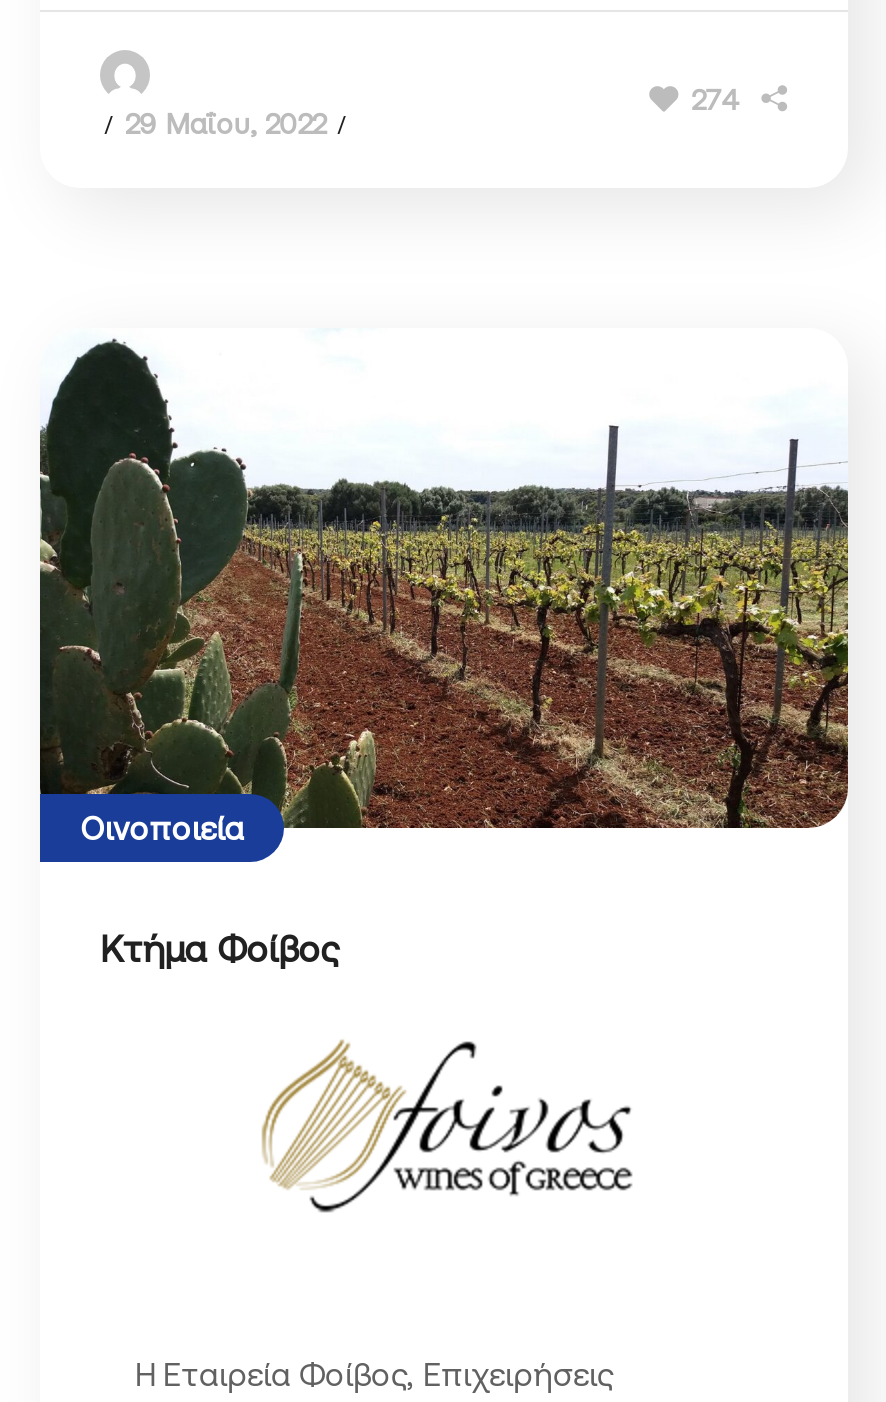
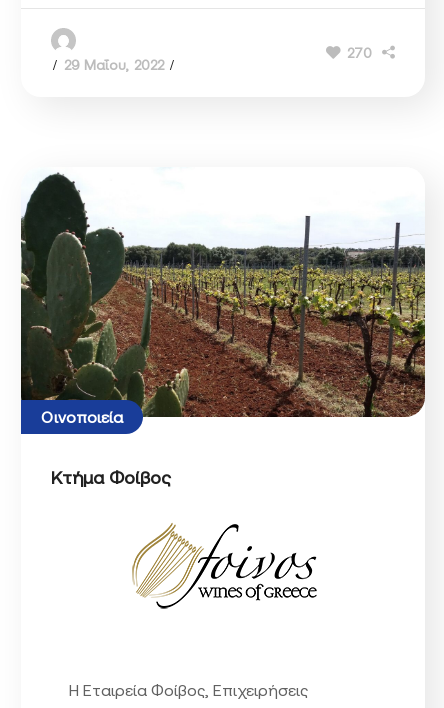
[691,85,741,117] 274 -> [347,45,372,61] 270

